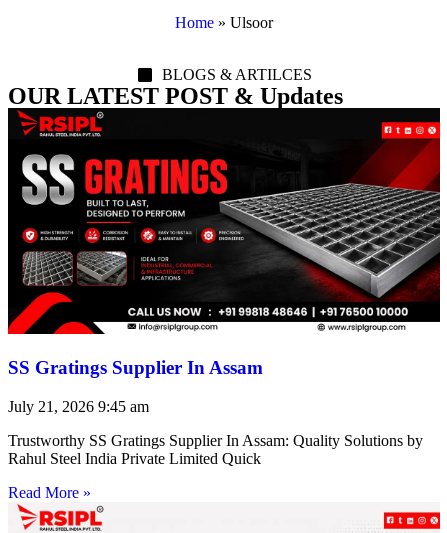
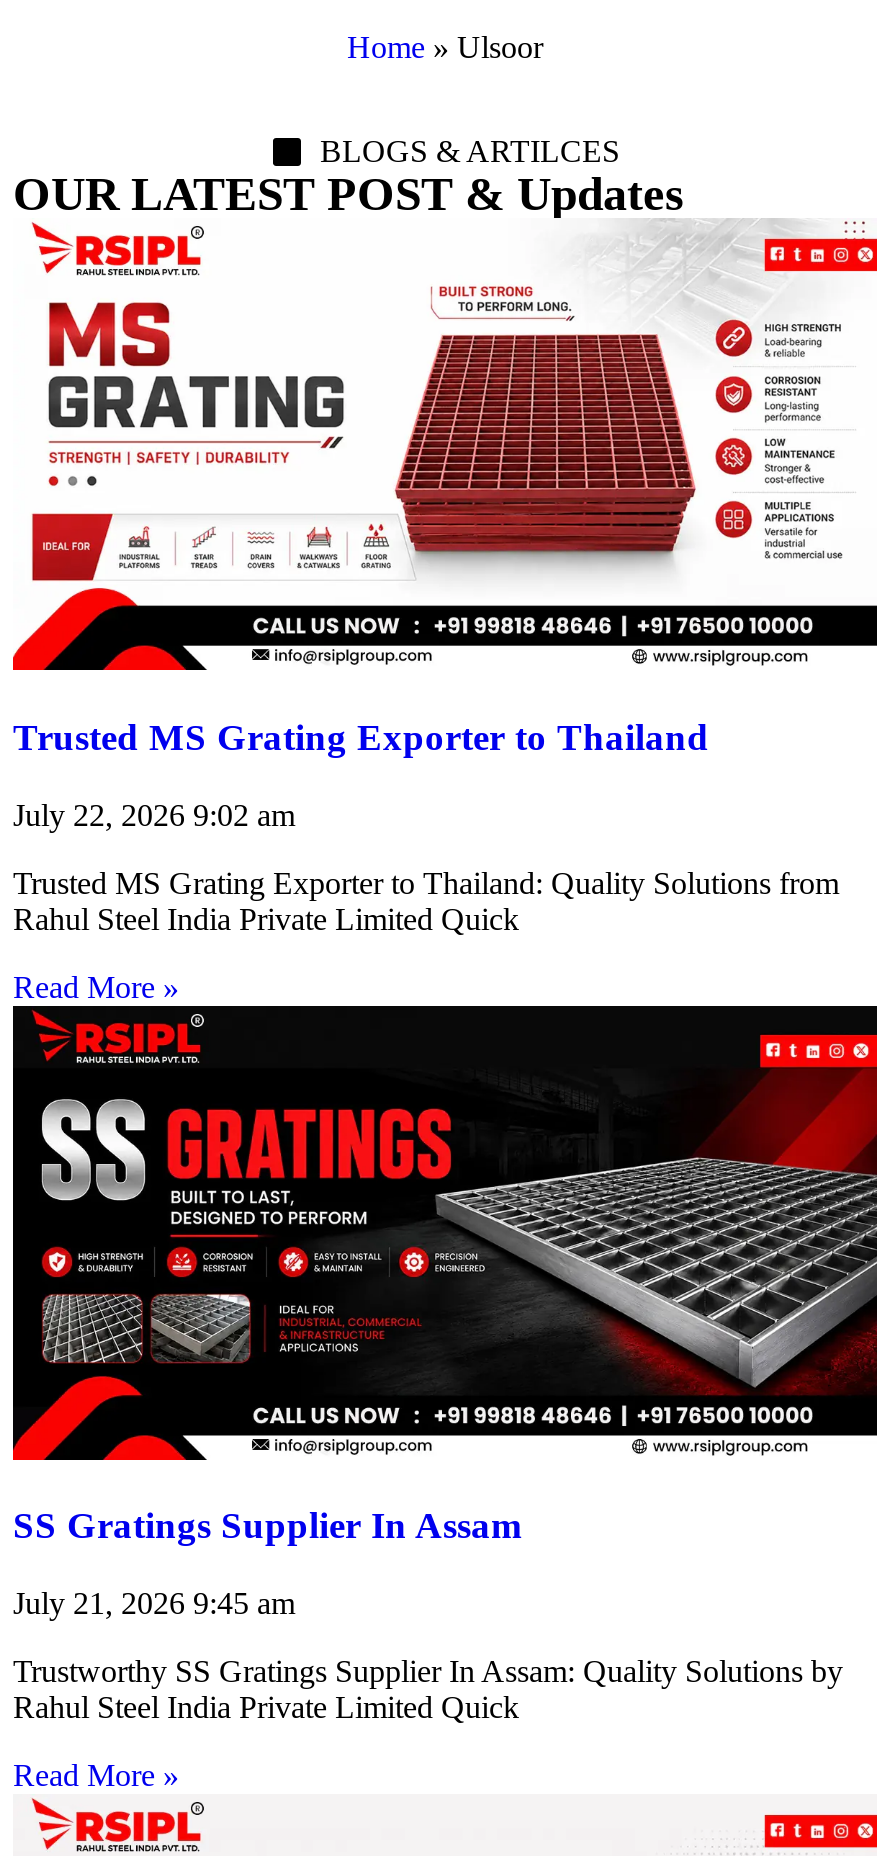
none -> [13,218,879,1004] [image] | Trusted MS Grating Exporter to Thailand | July 22, 2026 9:02 am | Trusted MS Grating Exporter to Thailand: Quality Solutions from | Rahul Steel India Private Limited Quick | Read More »

